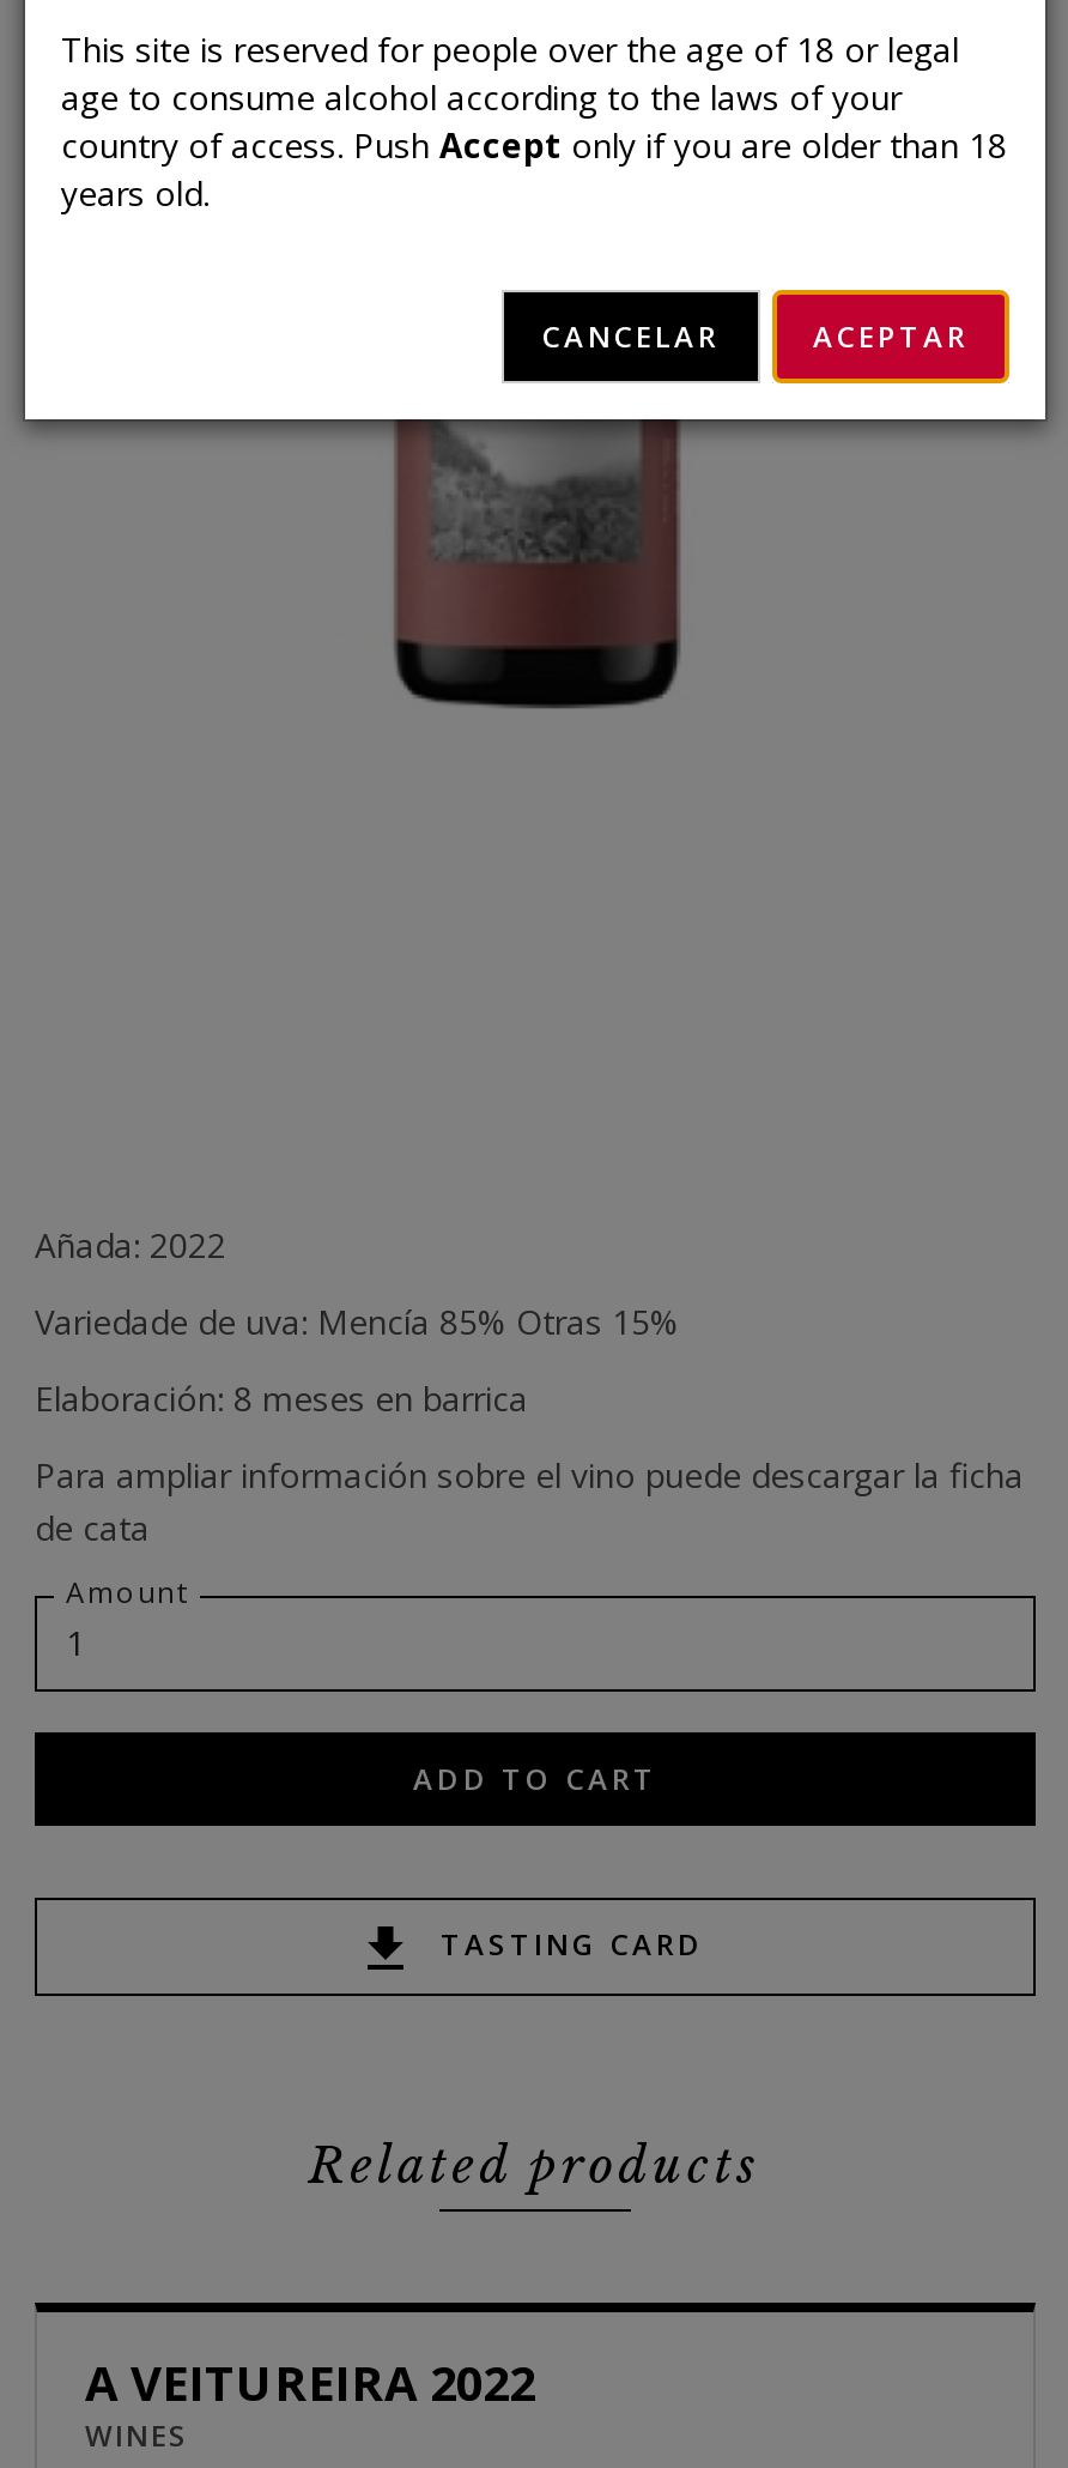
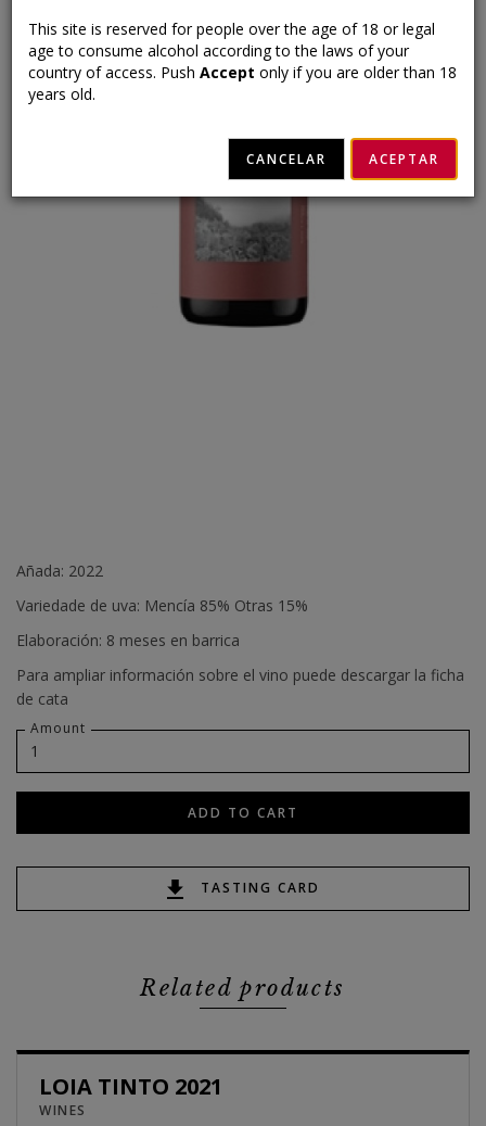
[85,2351,535,2415] A VEITUREIRA 2022 -> [39,1072,222,1101] LOIA TINTO 2021

